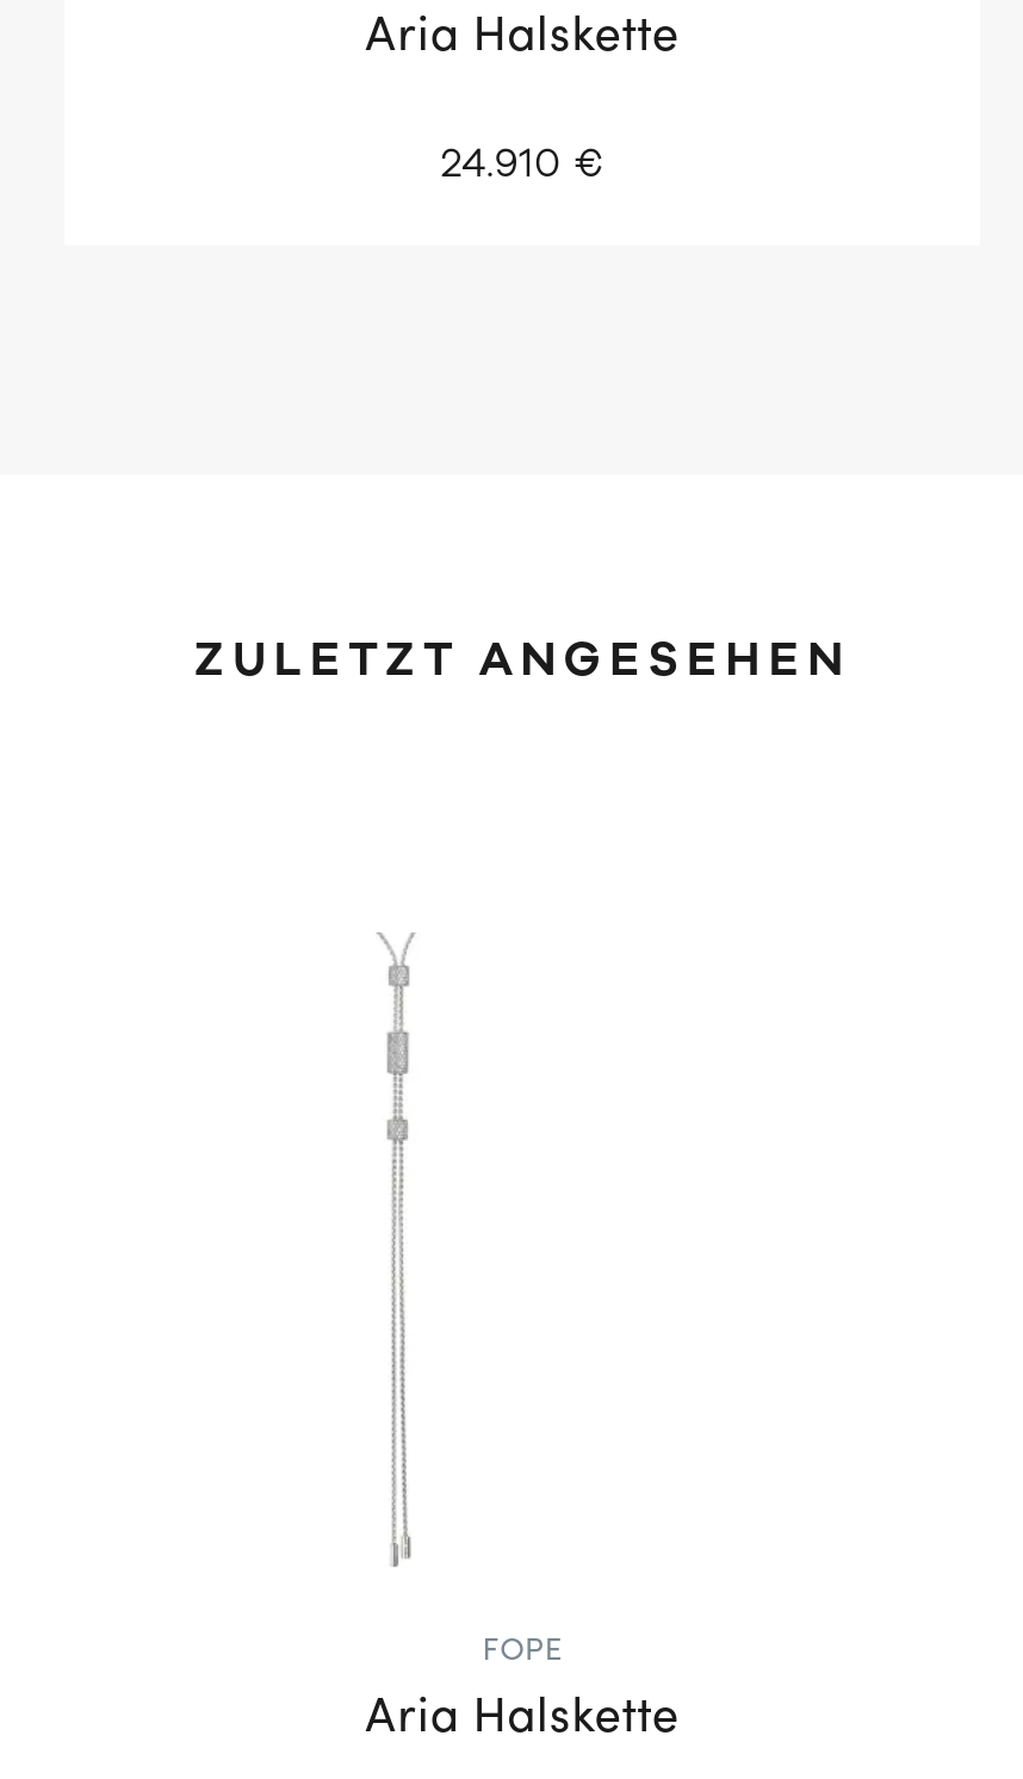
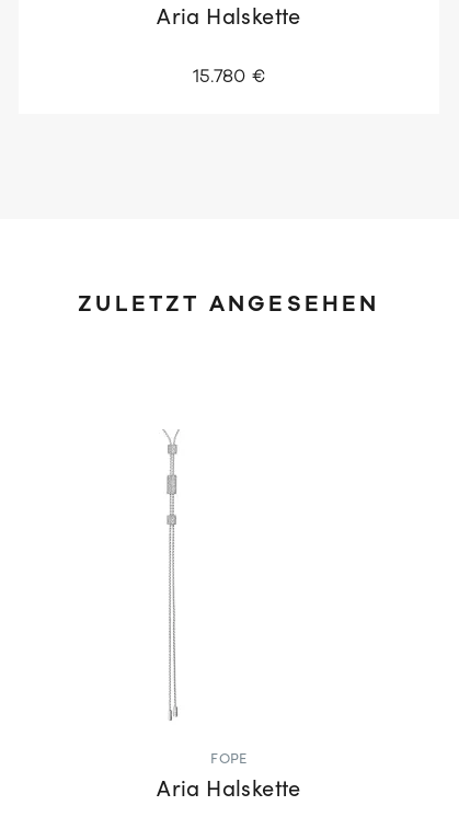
[441,139,604,192] 24.910 € -> [193,65,265,89] 15.780 €

